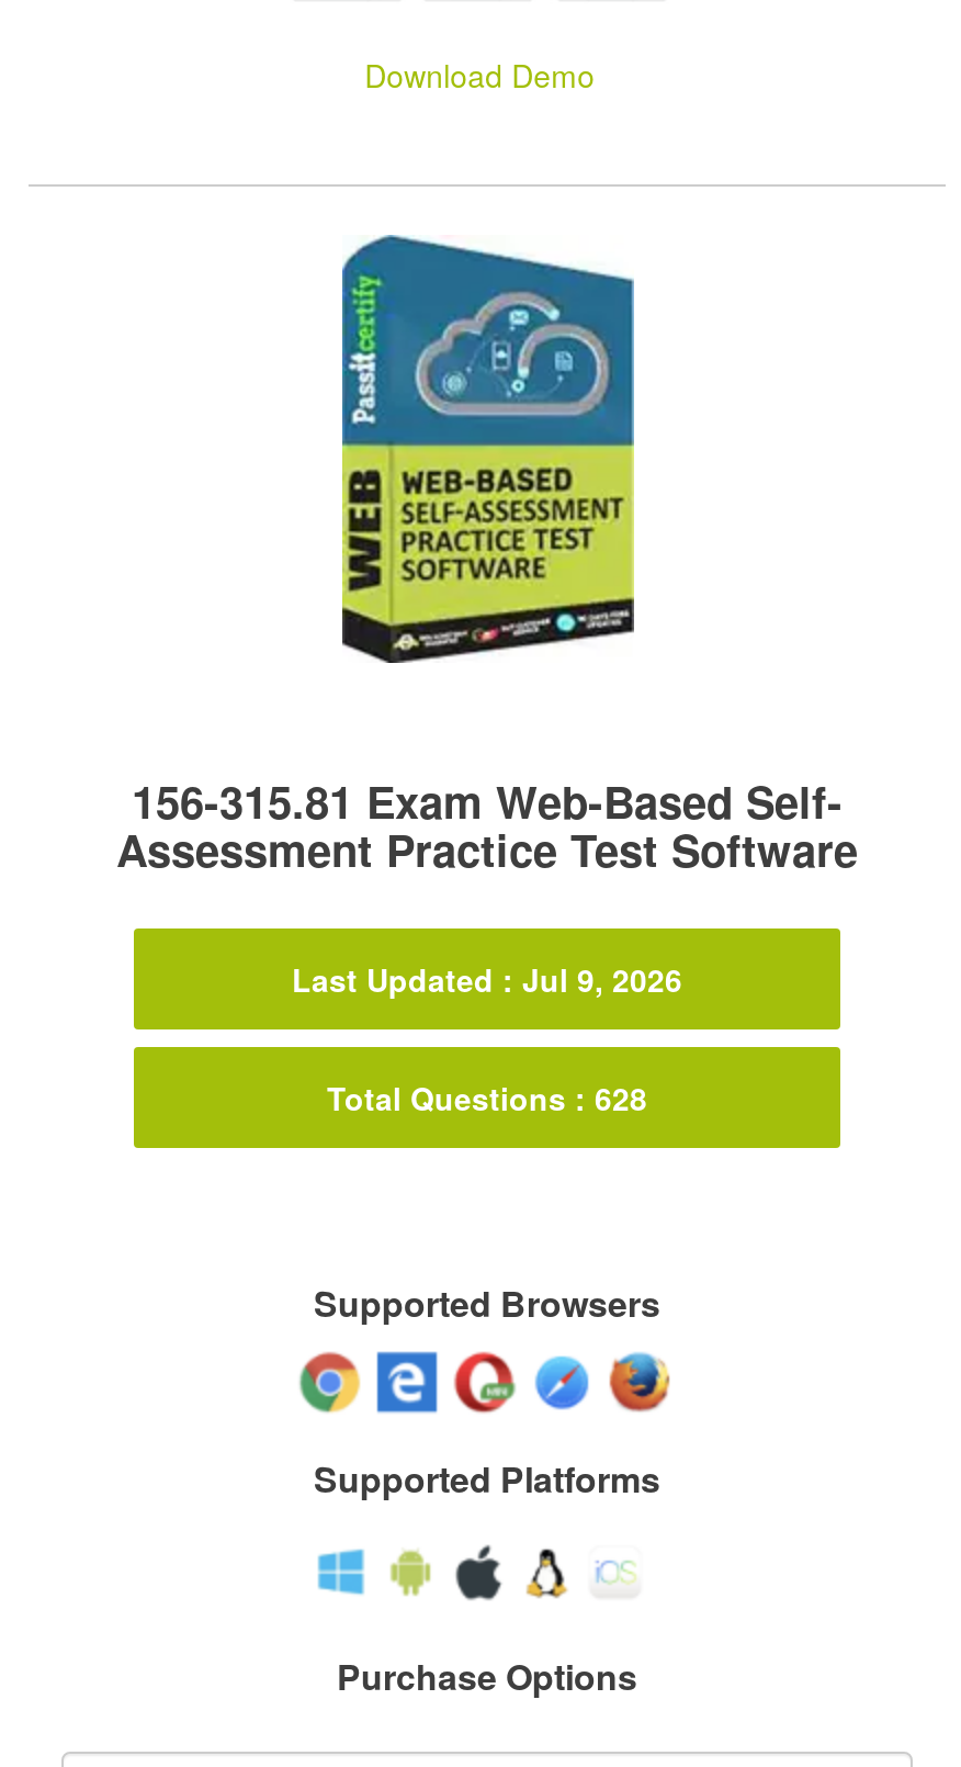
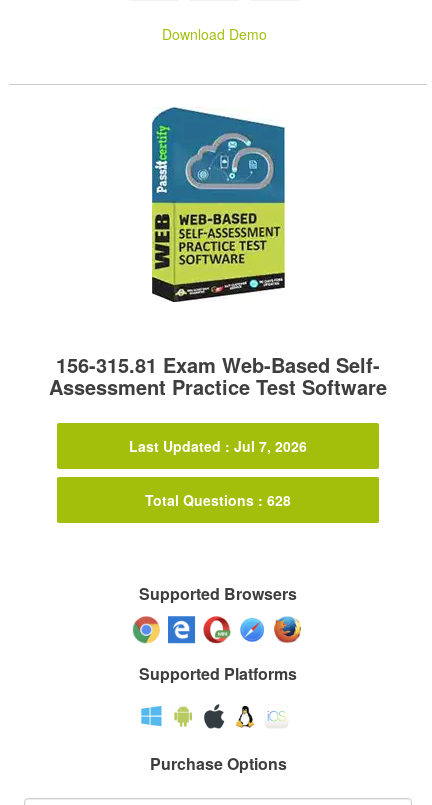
[292,958,682,1002] Last Updated : Jul 9, 2026 -> [129,436,307,456] Last Updated : Jul 7, 2026

